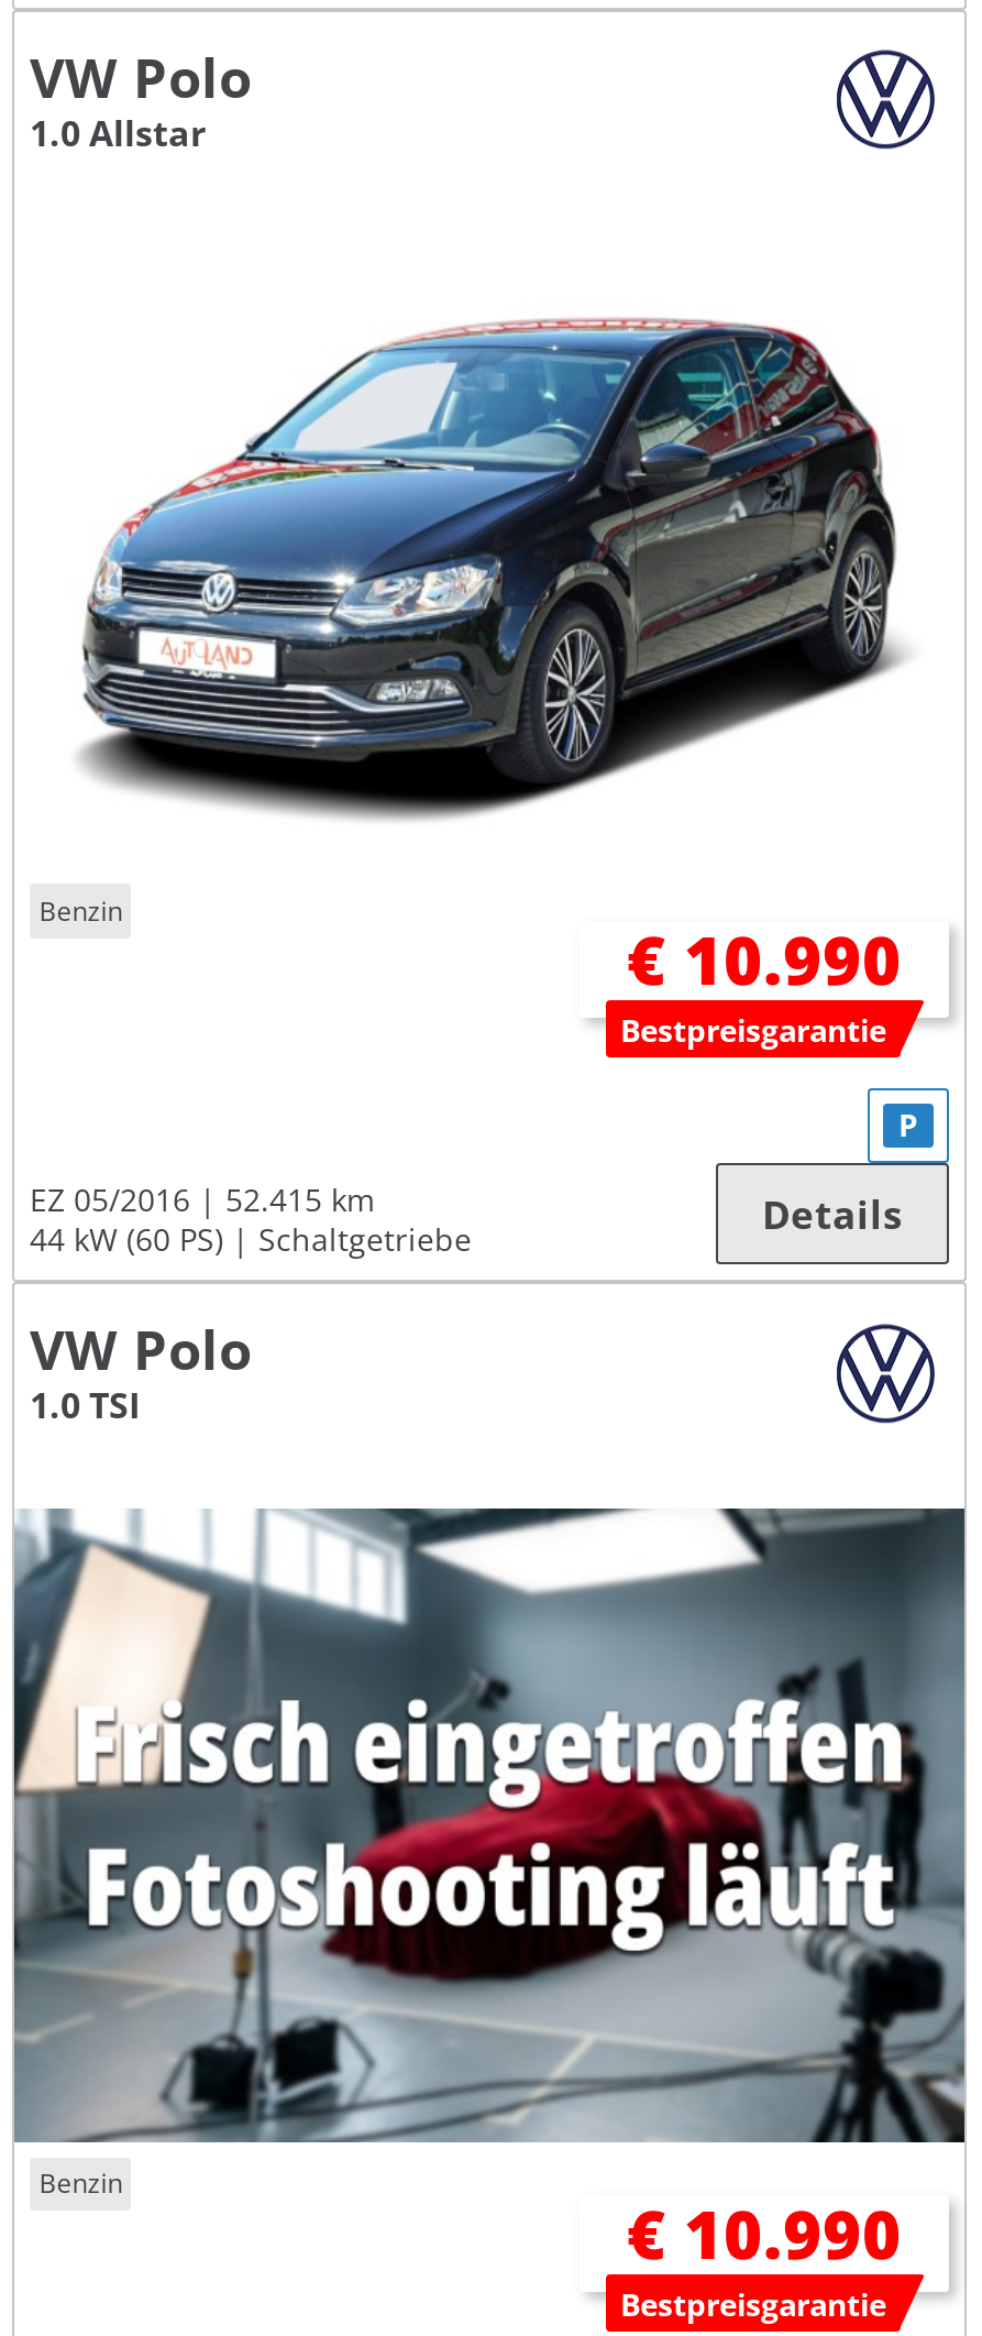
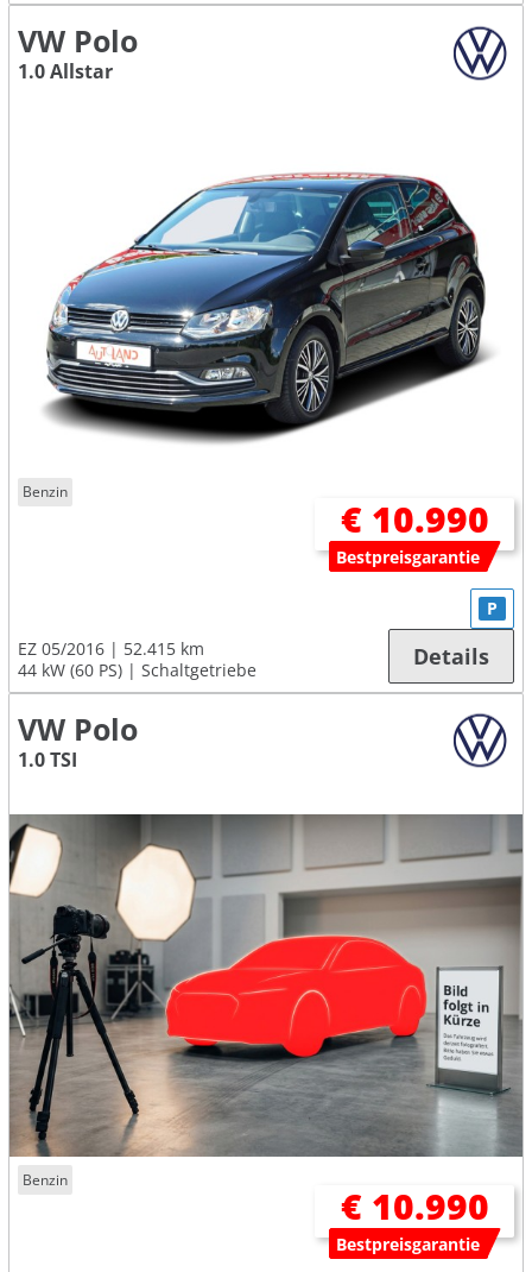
[12,1507,964,2143] [image] -> [8,813,522,1157] [image]

